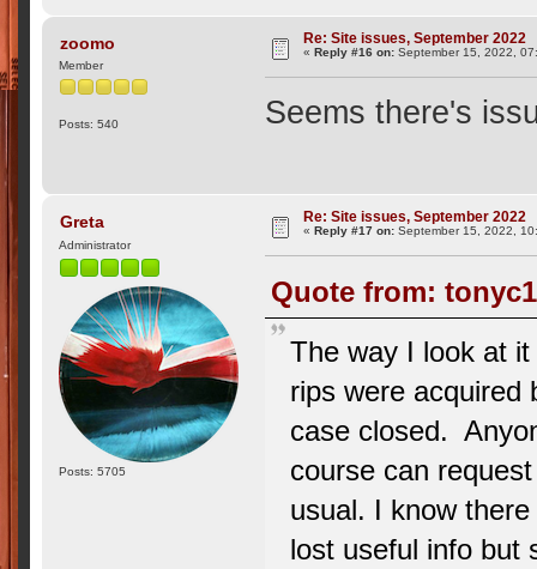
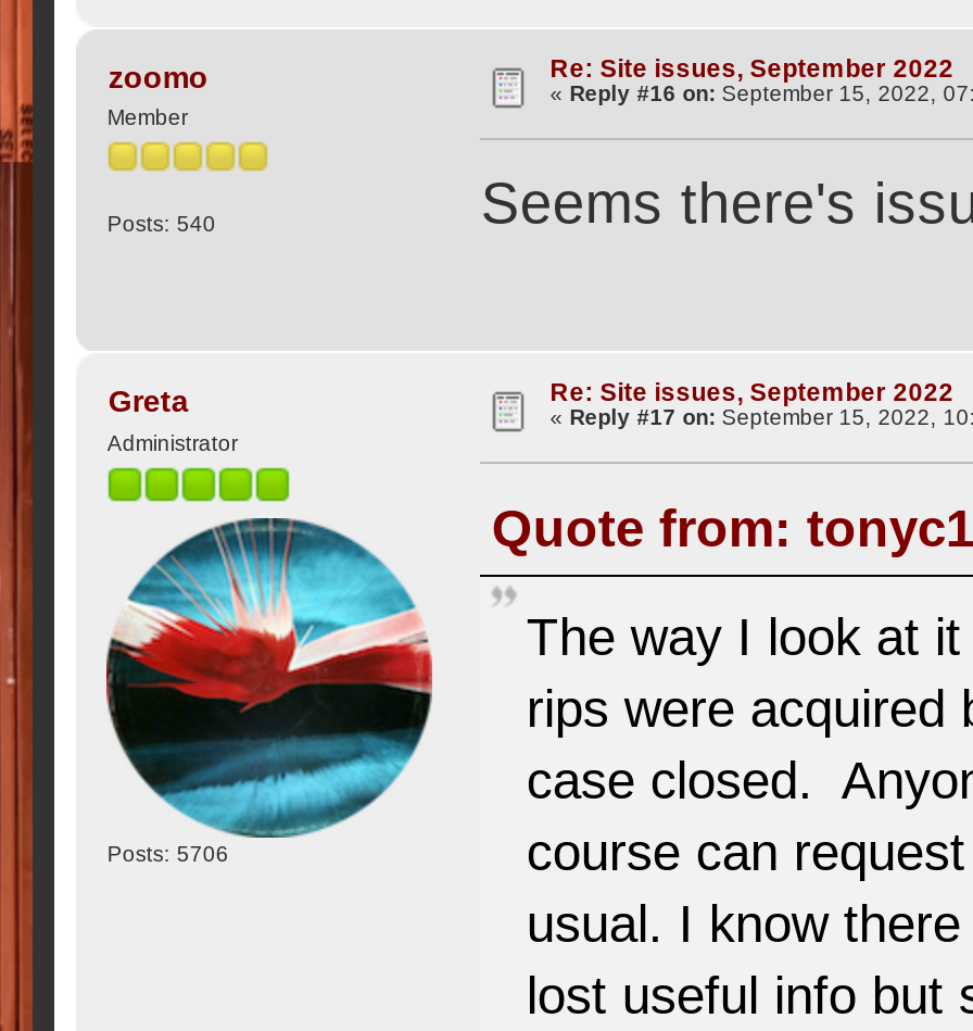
[59,464,126,477] Posts: 5705 -> [107,841,229,865] Posts: 5706

